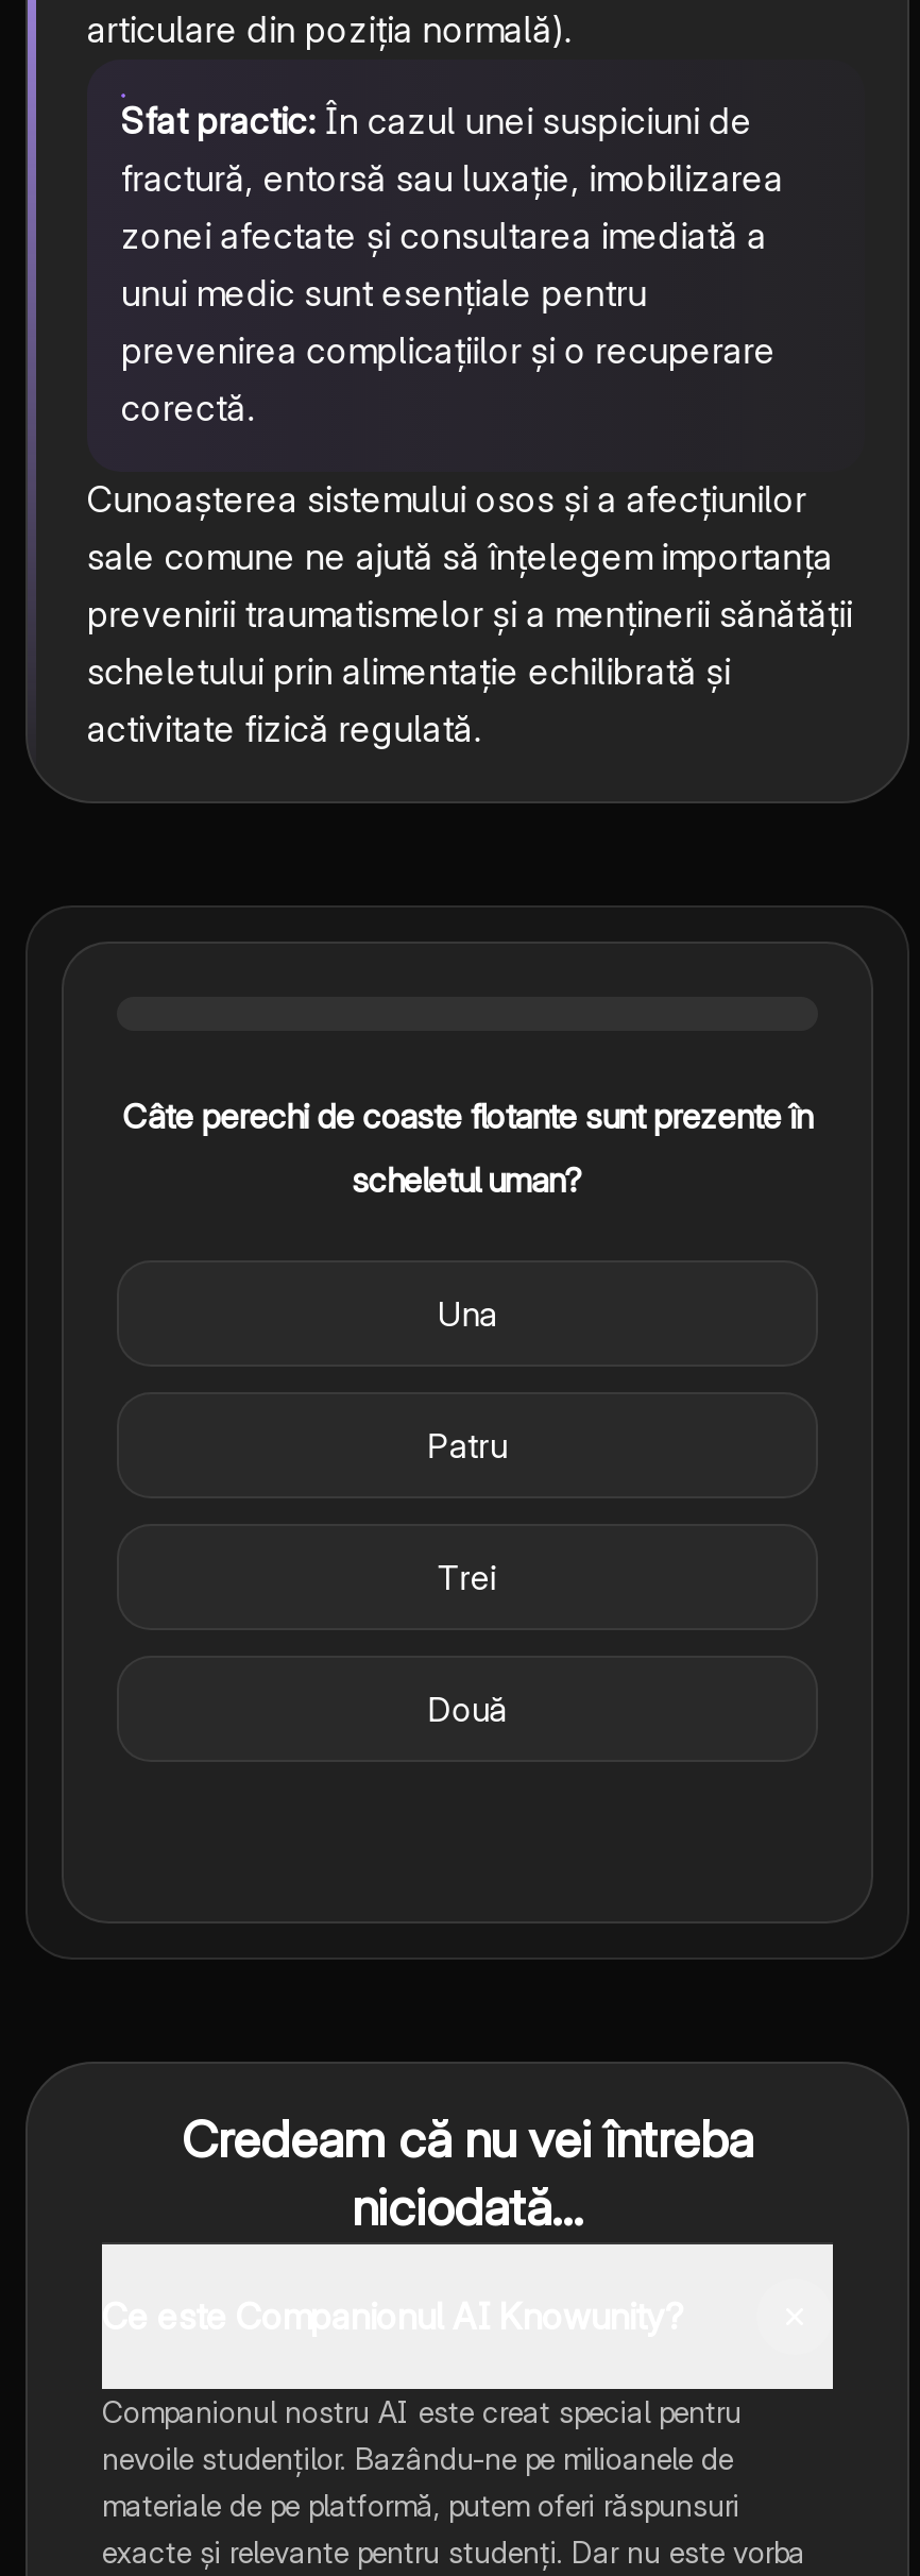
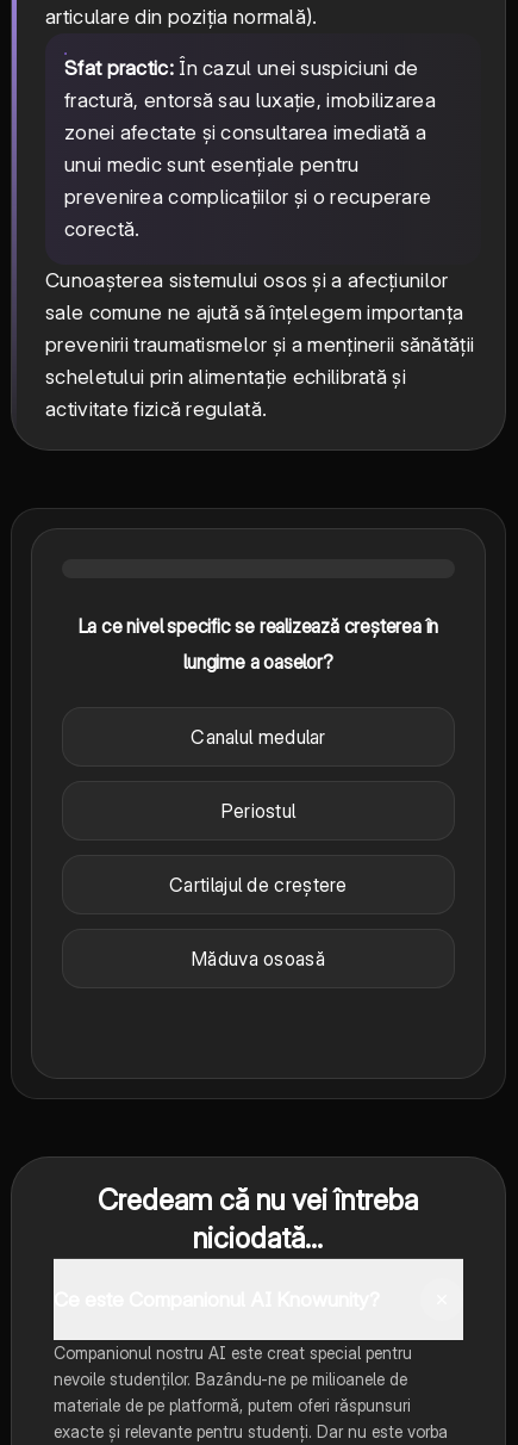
[123,1095,812,1137] Câte perechi de coaste flotante sunt prezente în -> [78,614,439,638] La ce nivel specific se realizează creșterea în
[352,1159,583,1201] scheletul uman? -> [184,650,333,674] lungime a oaselor?
[438,1292,497,1335] Una -> [191,725,326,749] Canalul medular
[427,1424,507,1467] Patru -> [221,799,296,823] Periostul
[437,1556,497,1599] Trei -> [169,873,347,897] Cartilajul de creștere
[428,1688,507,1730] Două -> [192,947,325,971] Măduva osoasă

